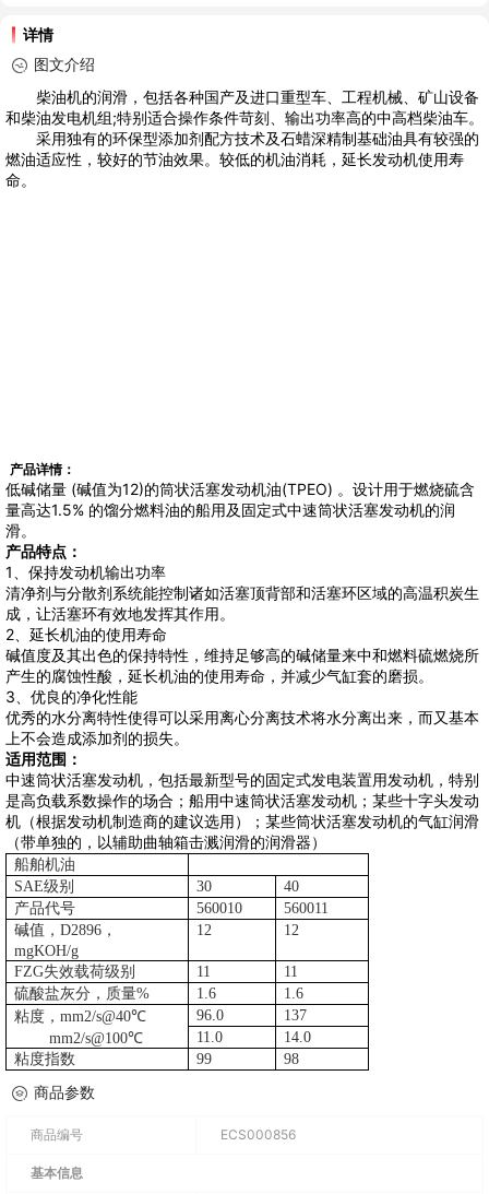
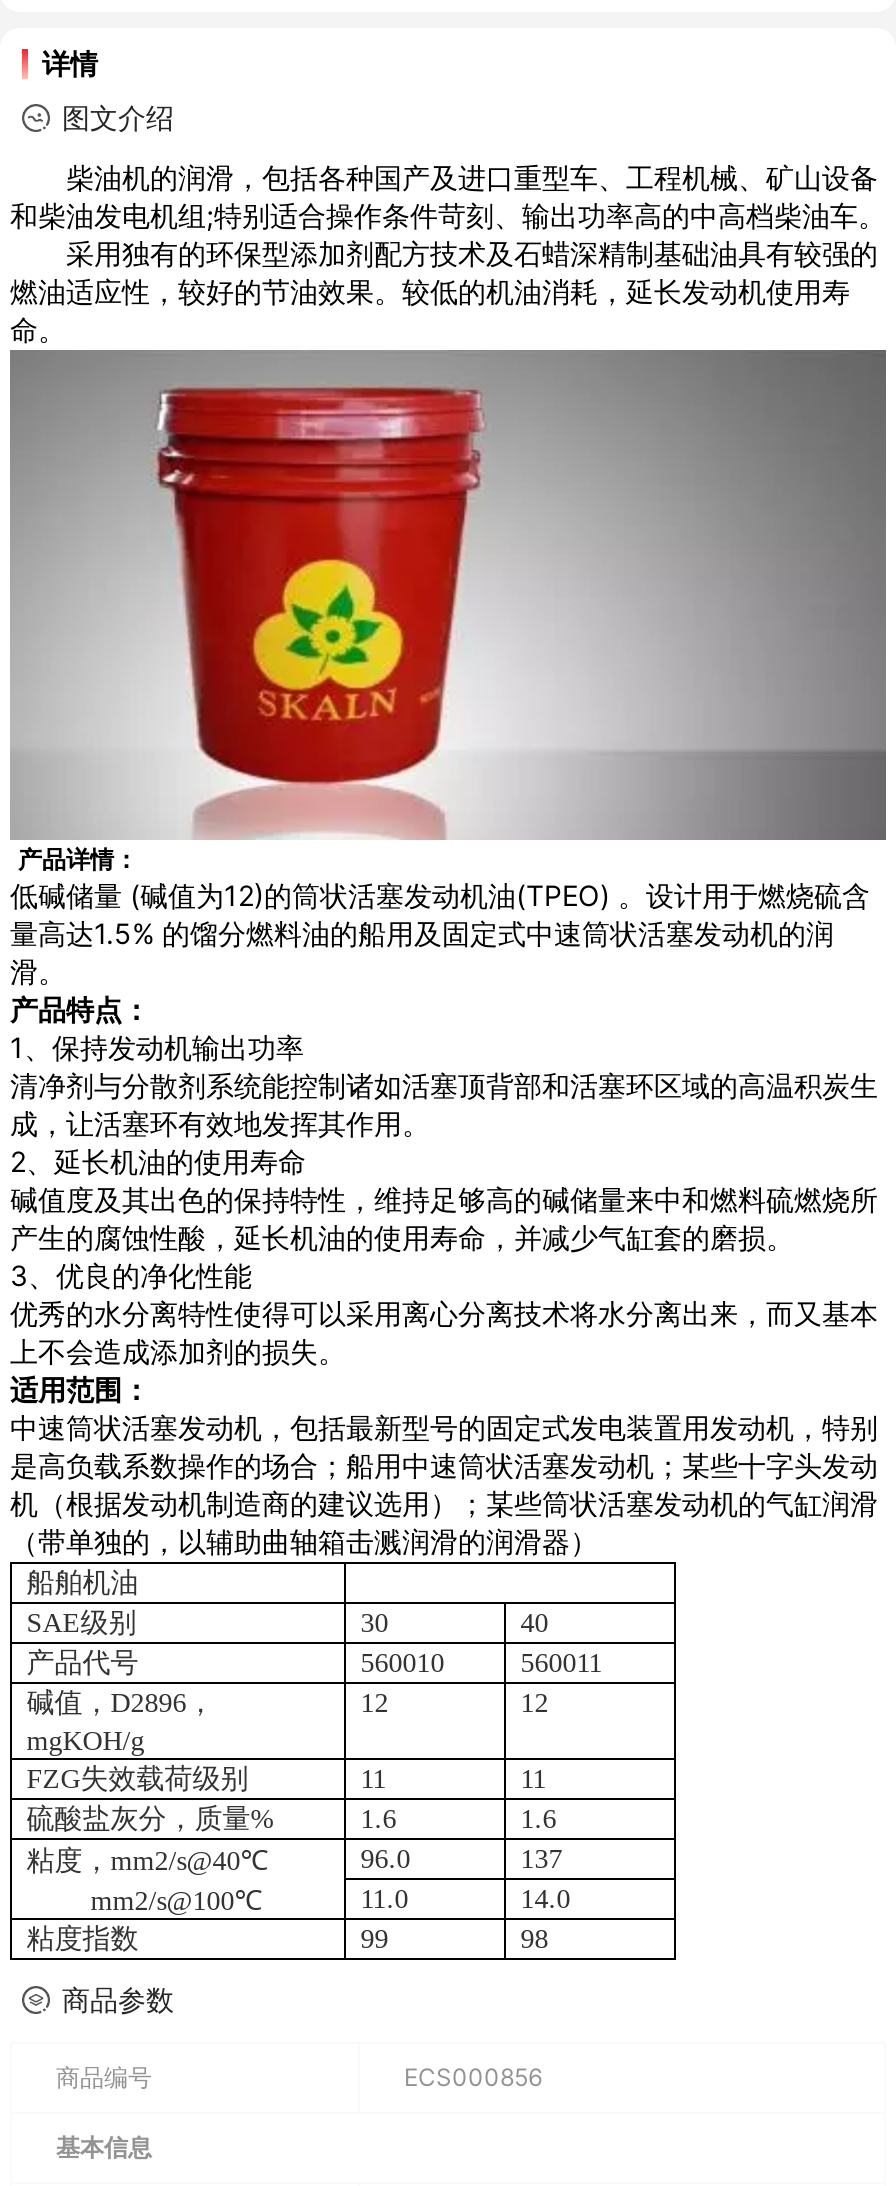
none -> [8,348,888,842] [image]

